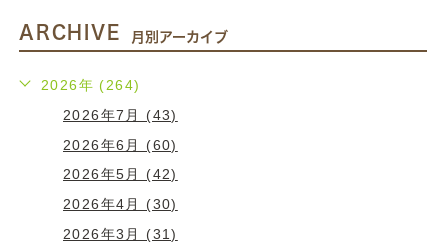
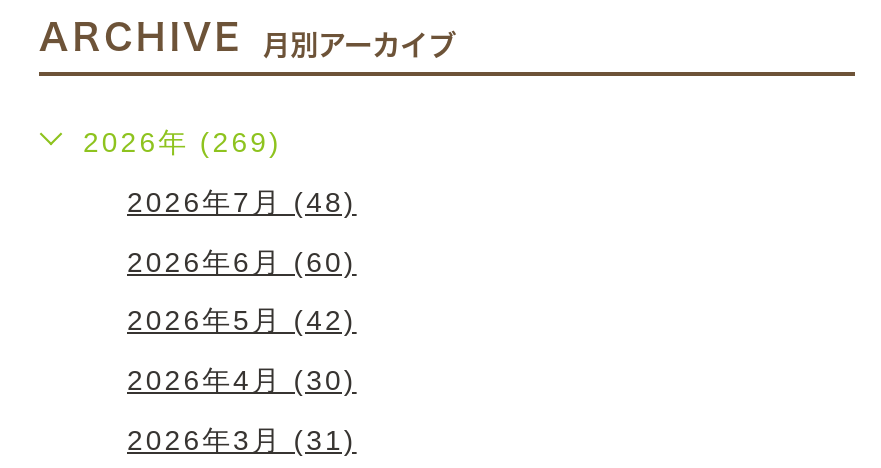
[41,77,140,93] 2026年 (264) -> [83,126,282,158] 2026年 (269)
[63,107,178,123] 2026年7月 (43) -> [127,185,357,217] 2026年7月 (48)

